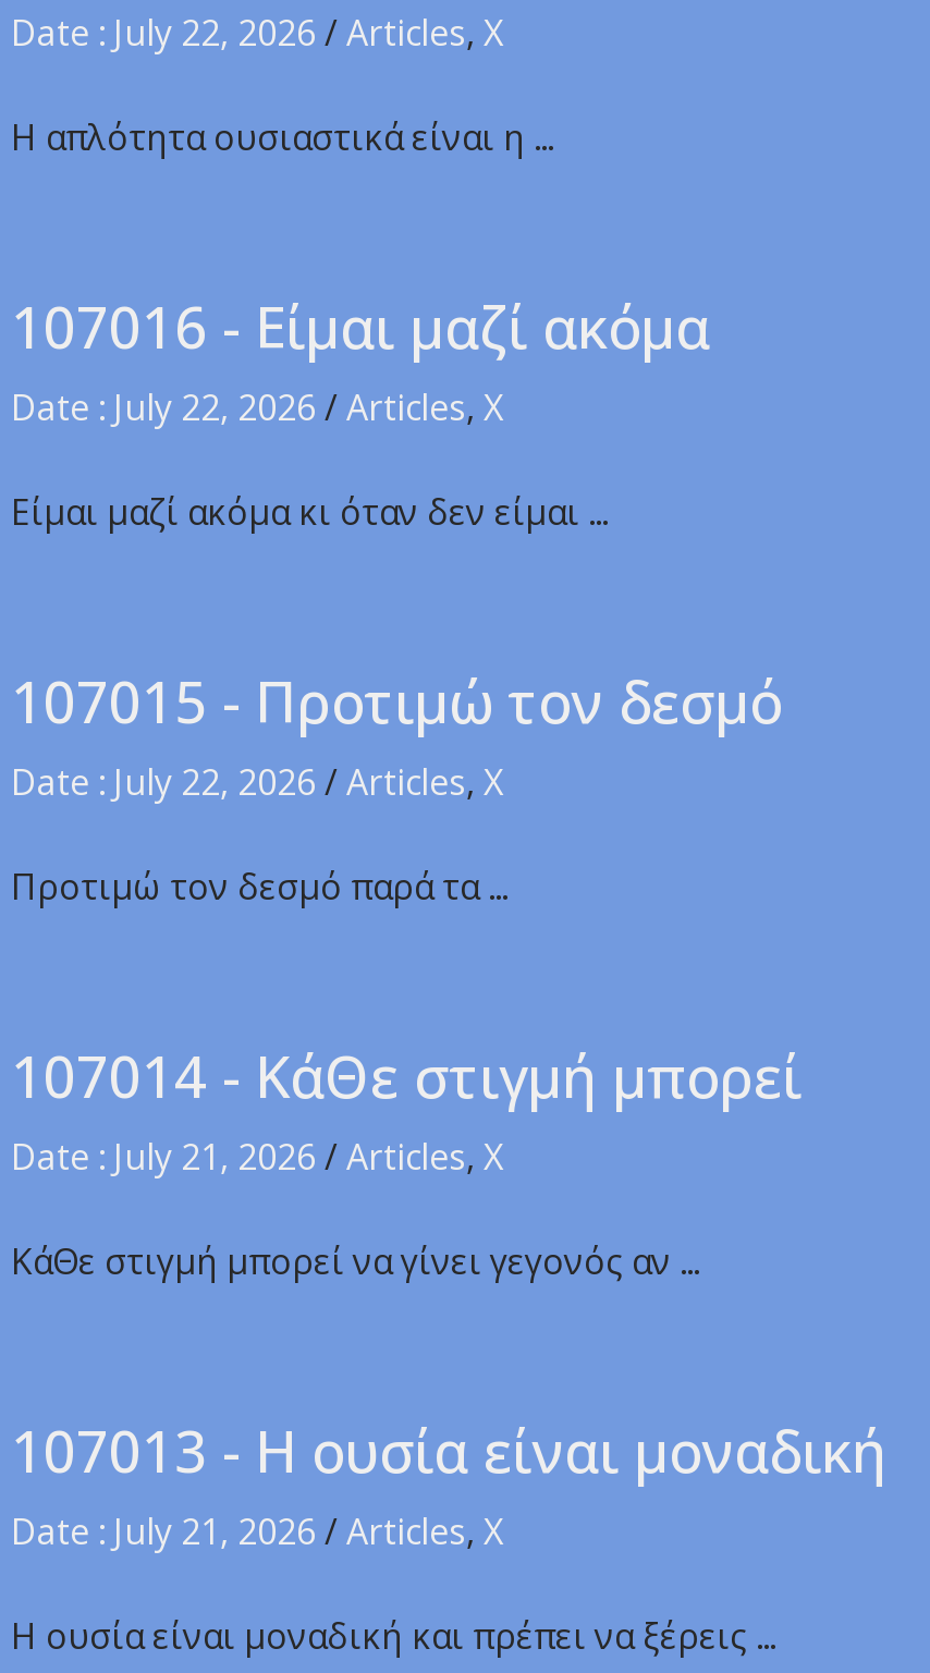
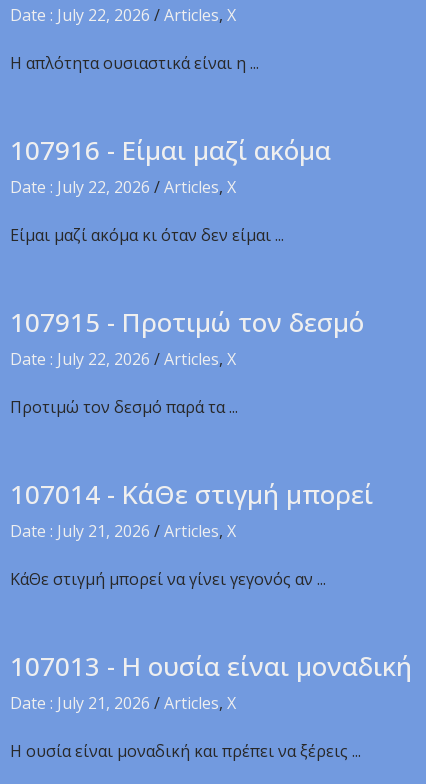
[11,288,710,366] 107016 - Είμαι μαζί ακόμα -> [10,132,331,168] 107916 - Είμαι μαζί ακόμα
[11,662,782,741] 107015 - Προτιμώ τον δεσμό -> [10,304,364,340] 107915 - Προτιμώ τον δεσμό

